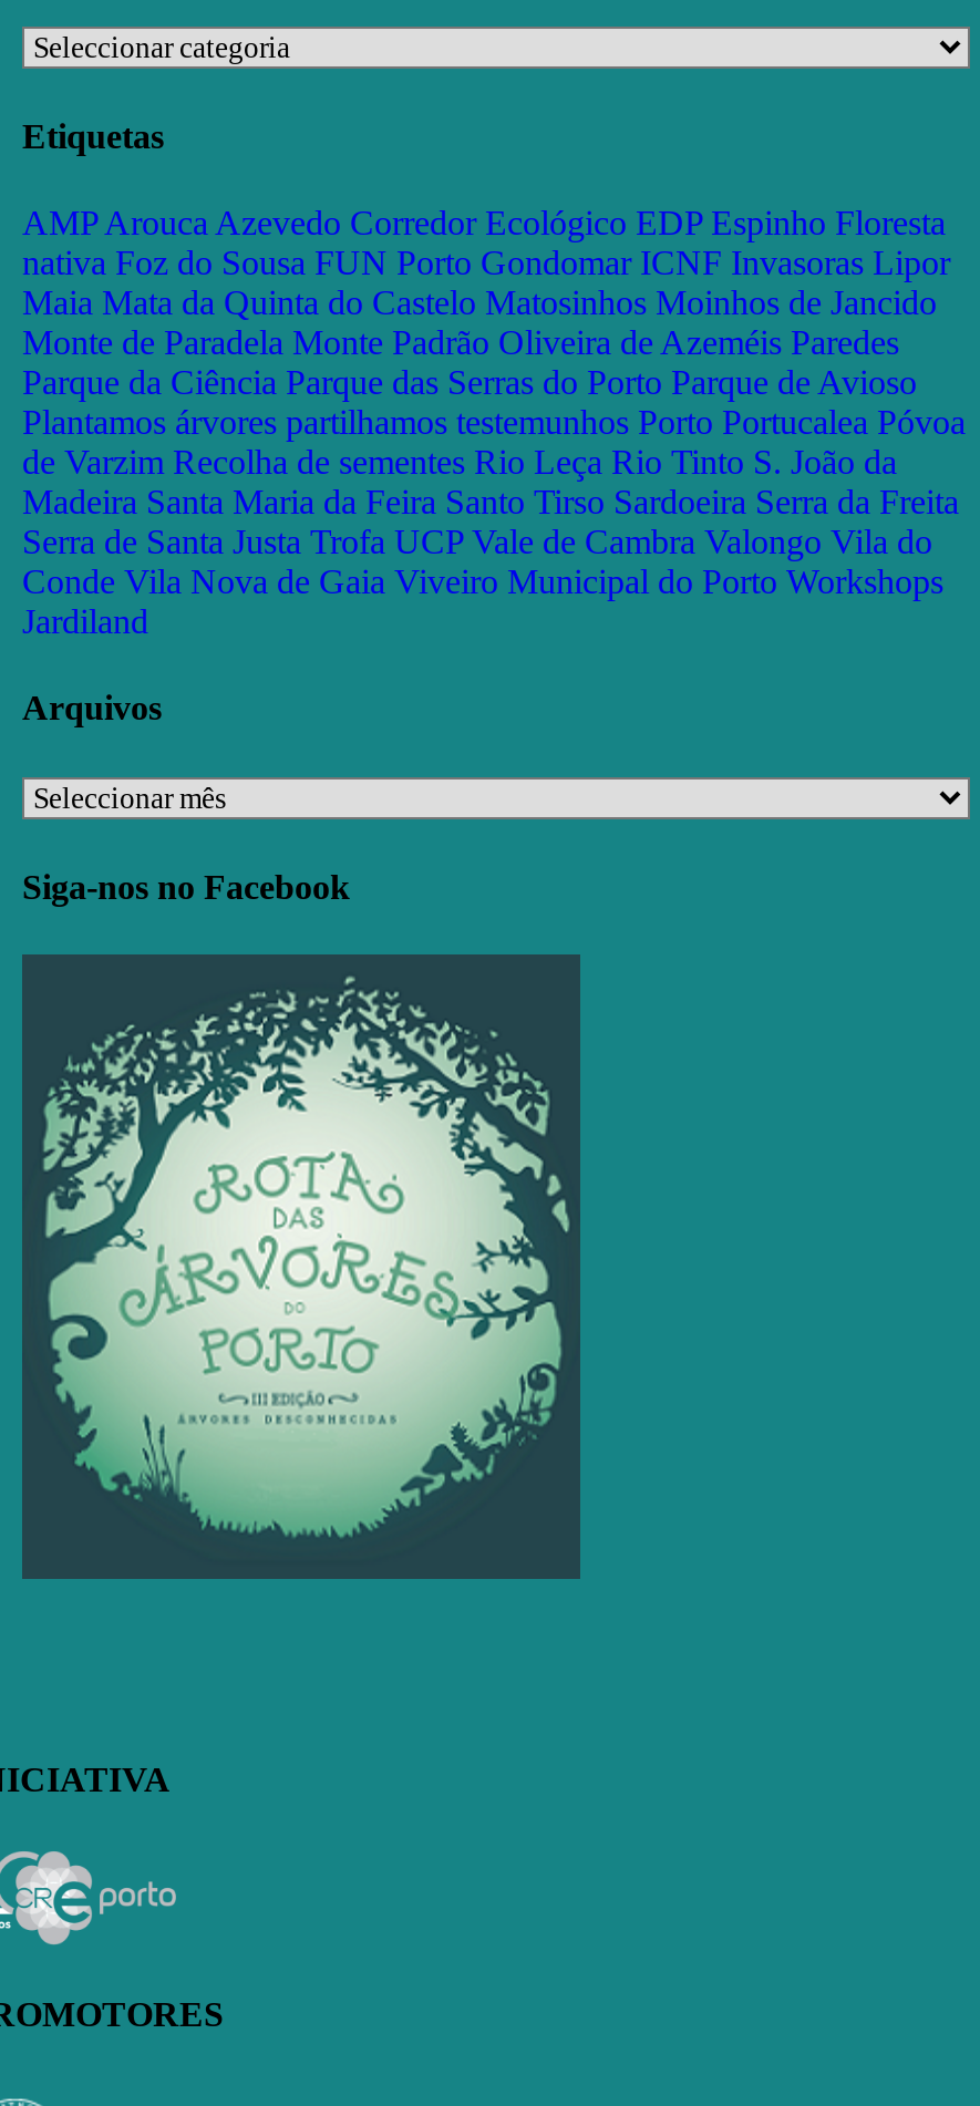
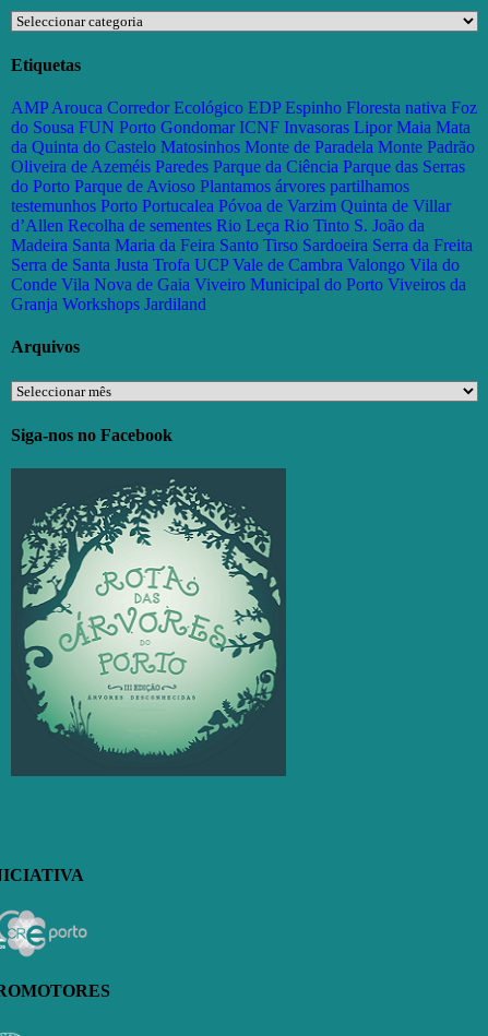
[22,204,966,481] AMP Arouca Azevedo Corredor Ecológico EDP Espinho Floresta | nativa Foz do Sousa FUN Porto Gondomar ICNF Invasoras Lipor | Maia Mata da Quinta do Castelo Matosinhos Moinhos de Jancido | Monte de Paradela Monte Padrão Oliveira de Azeméis Paredes | Parque da Ciência Parque das Serras do Porto Parque de Avioso | Plantamos árvores partilhamos testemunhos Porto Portucalea Póvoa | de Varzim Recolha de sementes Rio Leça Rio Tinto S. João da -> [11,98,477,235] AMP Arouca Corredor Ecológico EDP Espinho Floresta nativa Foz | do Sousa FUN Porto Gondomar ICNF Invasoras Lipor Maia Mata | da Quinta do Castelo Matosinhos Monte de Paradela Monte Padrão | Oliveira de Azeméis Paredes Parque da Ciência Parque das Serras | do Porto Parque de Avioso Plantamos árvores partilhamos | testemunhos Porto Portucalea Póvoa de Varzim Quinta de Villar | d’Allen Recolha de sementes Rio Leça Rio Tinto S. João da
[22,562,943,640] Conde Vila Nova de Gaia Viveiro Municipal do Porto Workshops | Jardiland -> [11,275,466,313] Conde Vila Nova de Gaia Viveiro Municipal do Porto Viveiros da | Granja Workshops Jardiland

